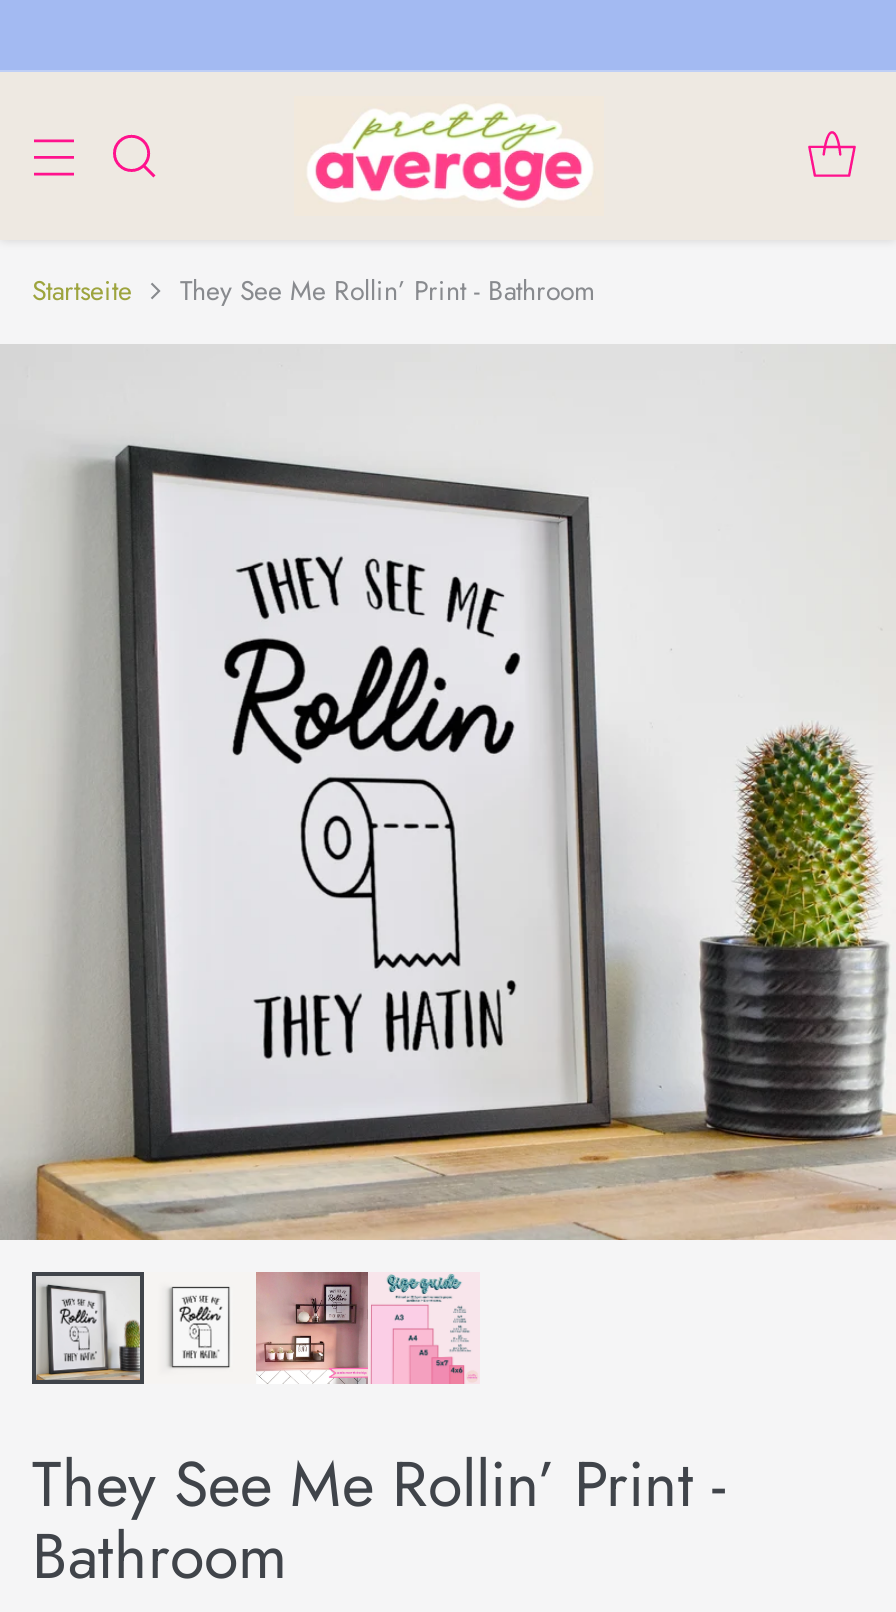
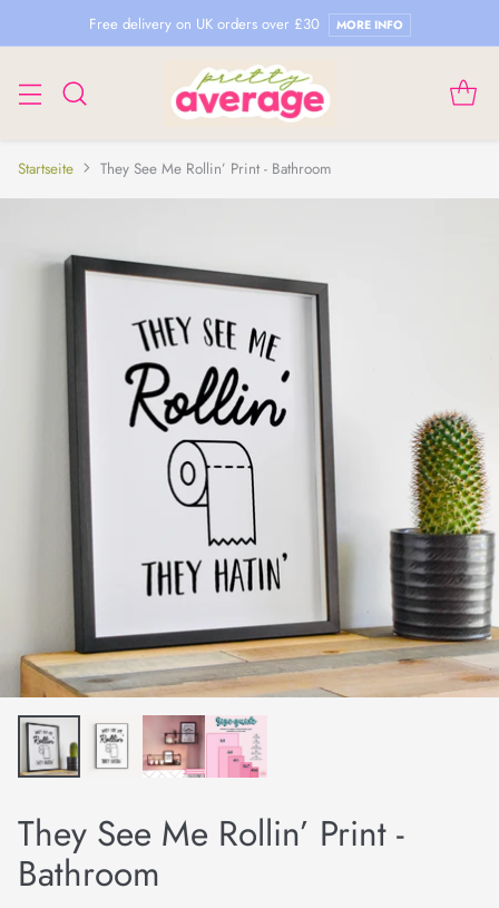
none -> [89,13,403,35] Free delivery on UK orders over £30 | MORE INFO

